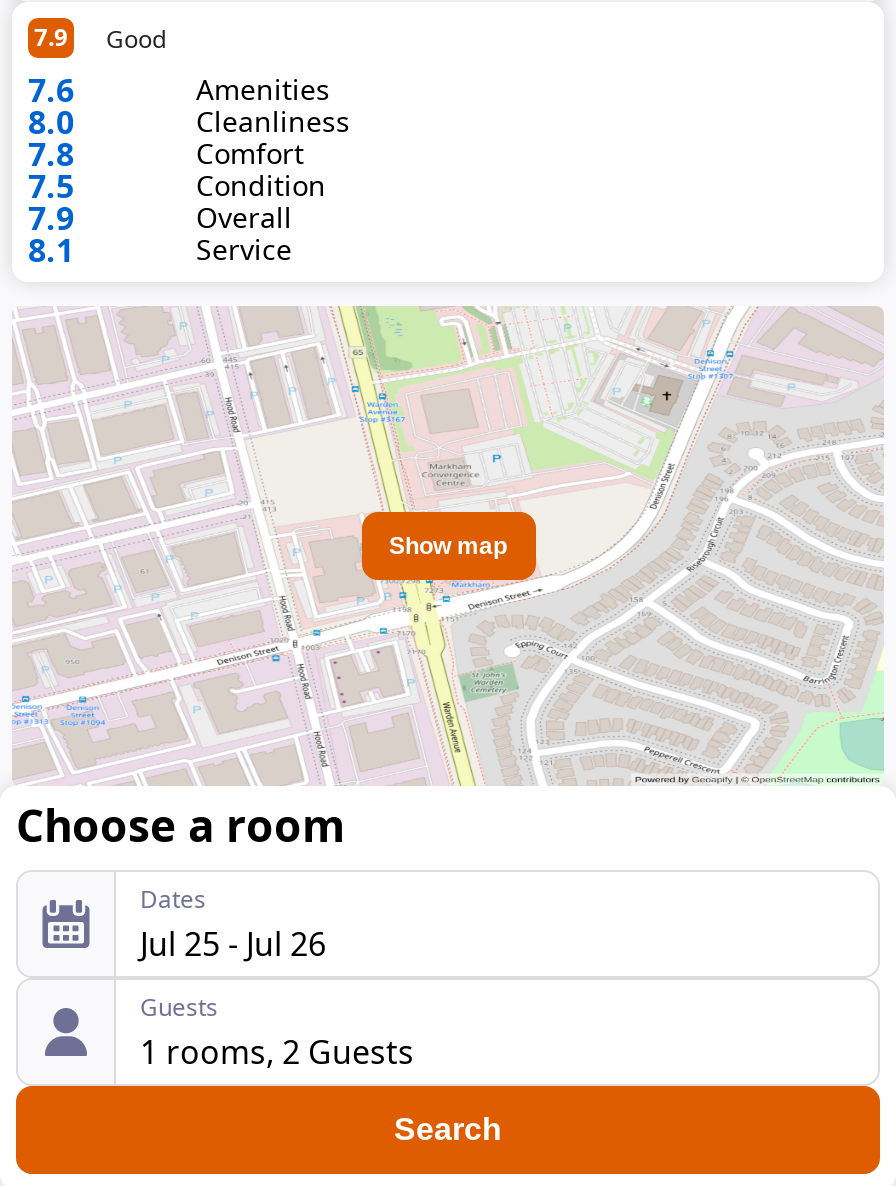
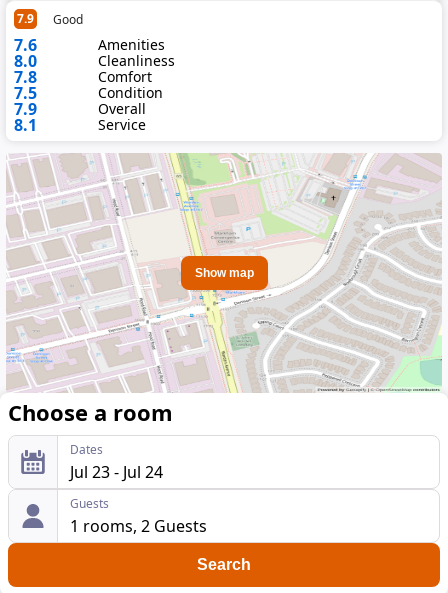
[140,922,326,966] Jul 25 - Jul 26 -> [70,461,163,483] Jul 23 - Jul 24

